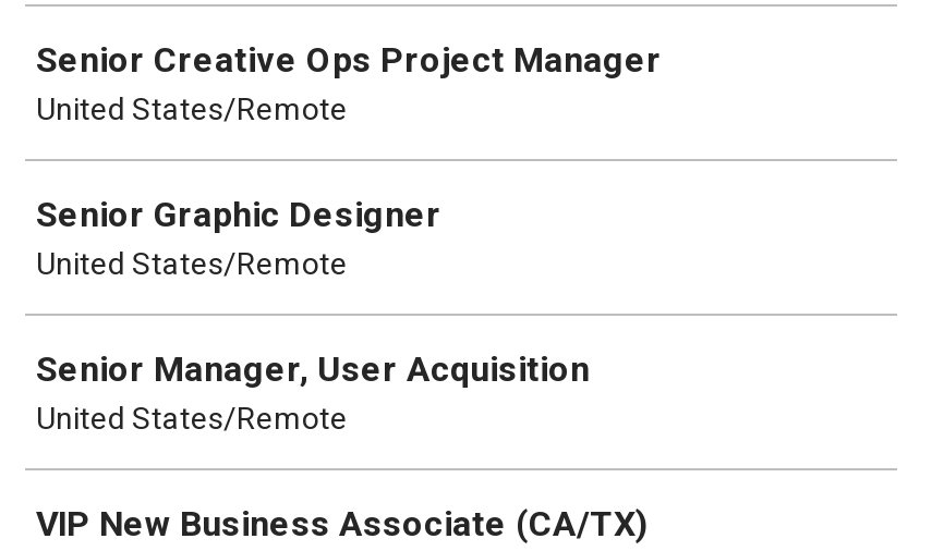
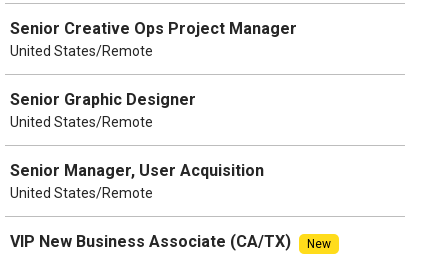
none -> [307,237,331,251] New

